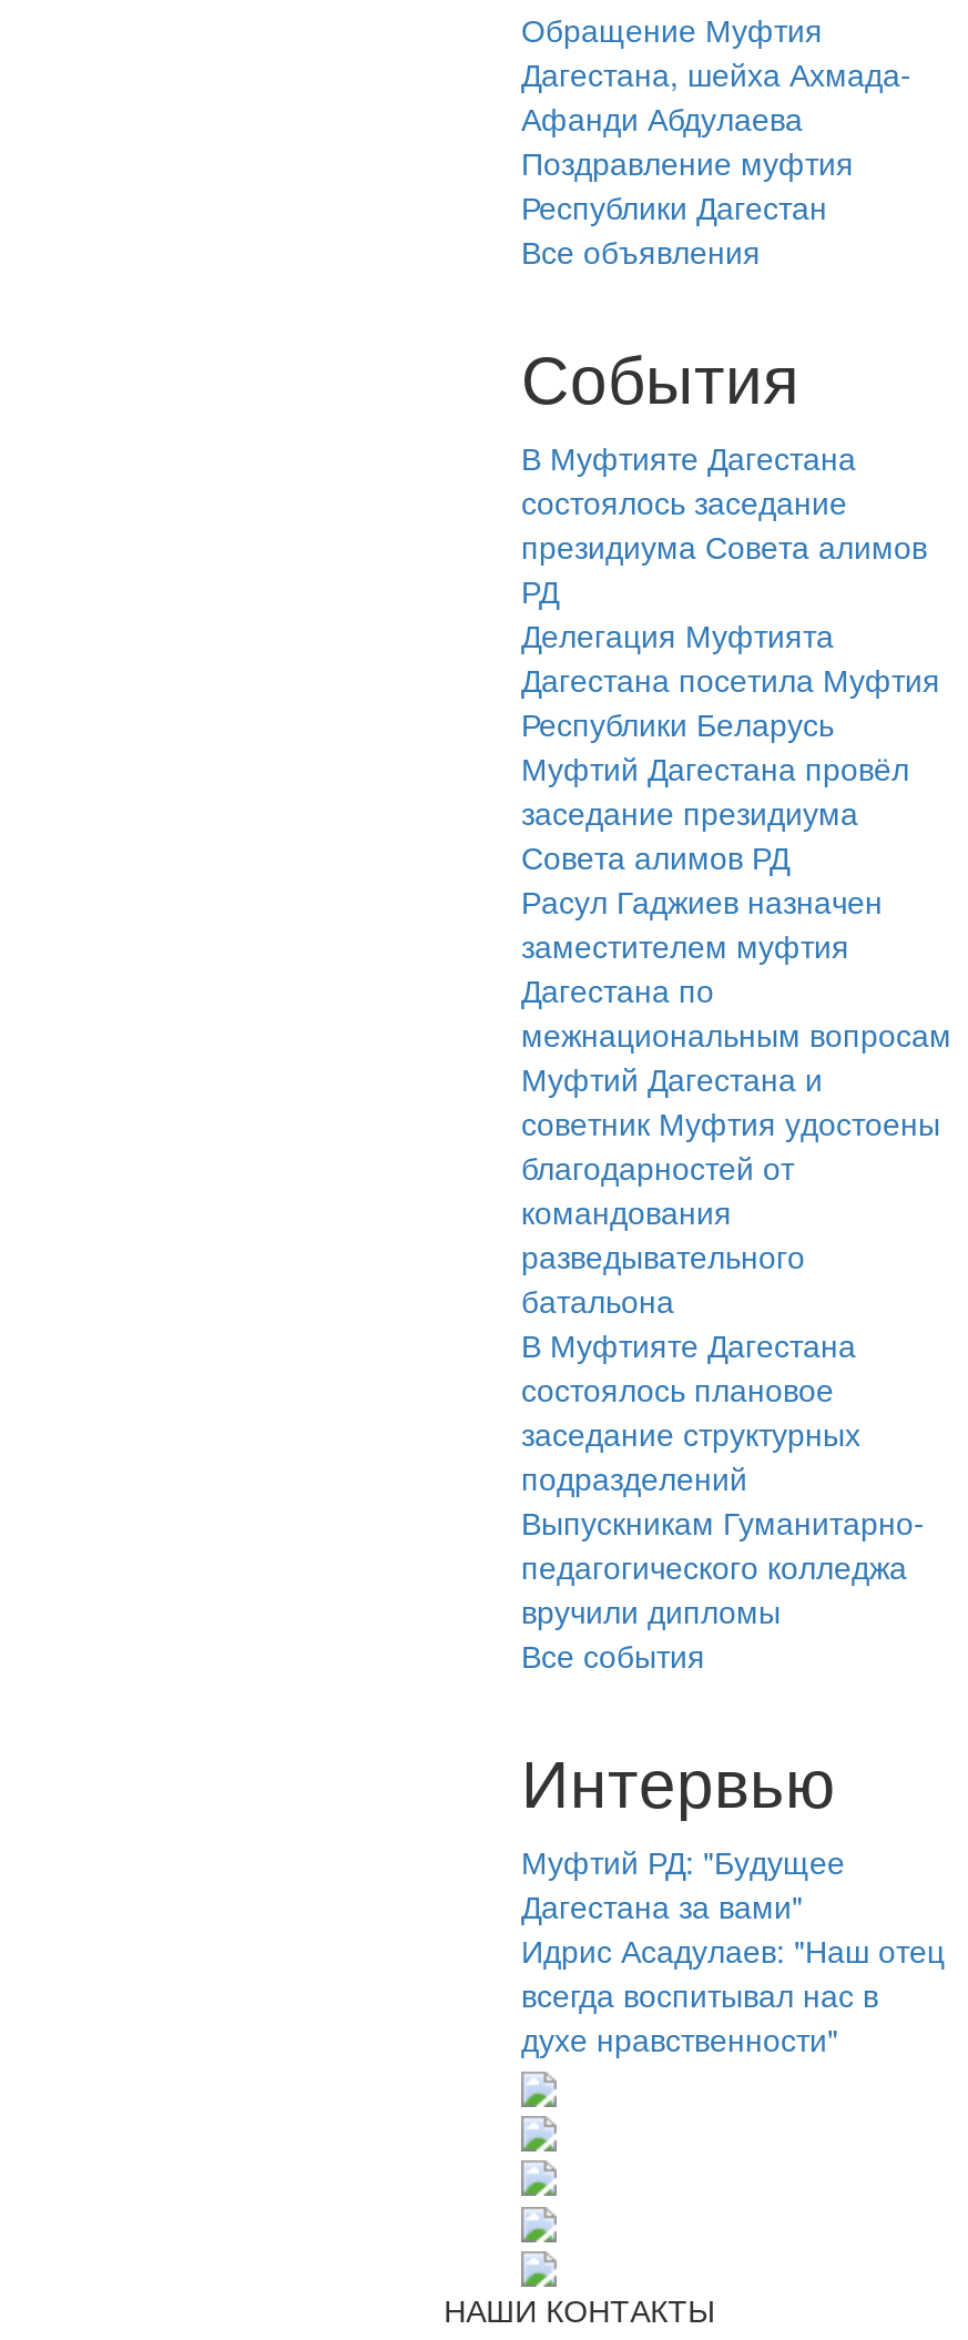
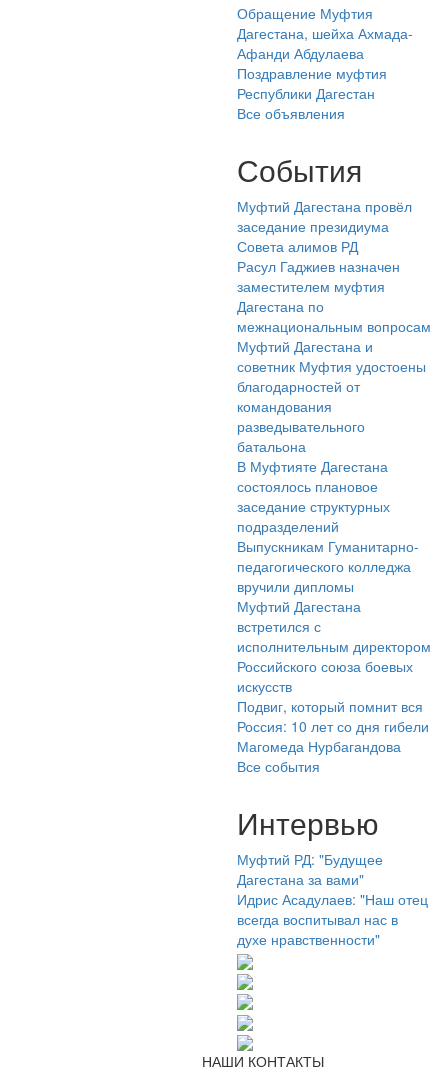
[521,435,940,746] В Муфтияте Дагестана | состоялось заседание | президиума Совета алимов | РД | Делегация Муфтията | Дагестана посетила Муфтия | Республики Беларусь -> none
moved [521,746,951,1633] -> [237,196,431,596]: Муфтий Дагестана провёл | заседание президиума | Совета алимов РД | ... | педагогического колледжа | вручили дипломы
none -> [237,596,431,756] Муфтий Дагестана | встретился с | исполнительным директором | Российского союза боевых | искусств | Подвиг, который помнит вся | Россия: 10 лет со дня гибели | Магомеда Нурбагандова

